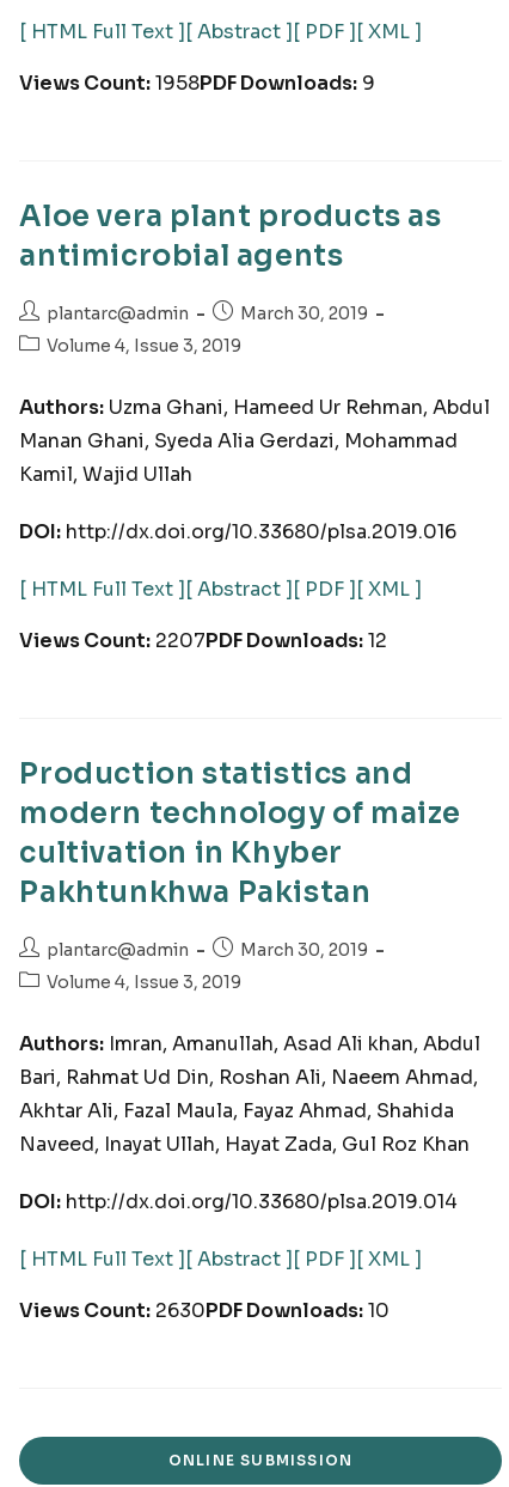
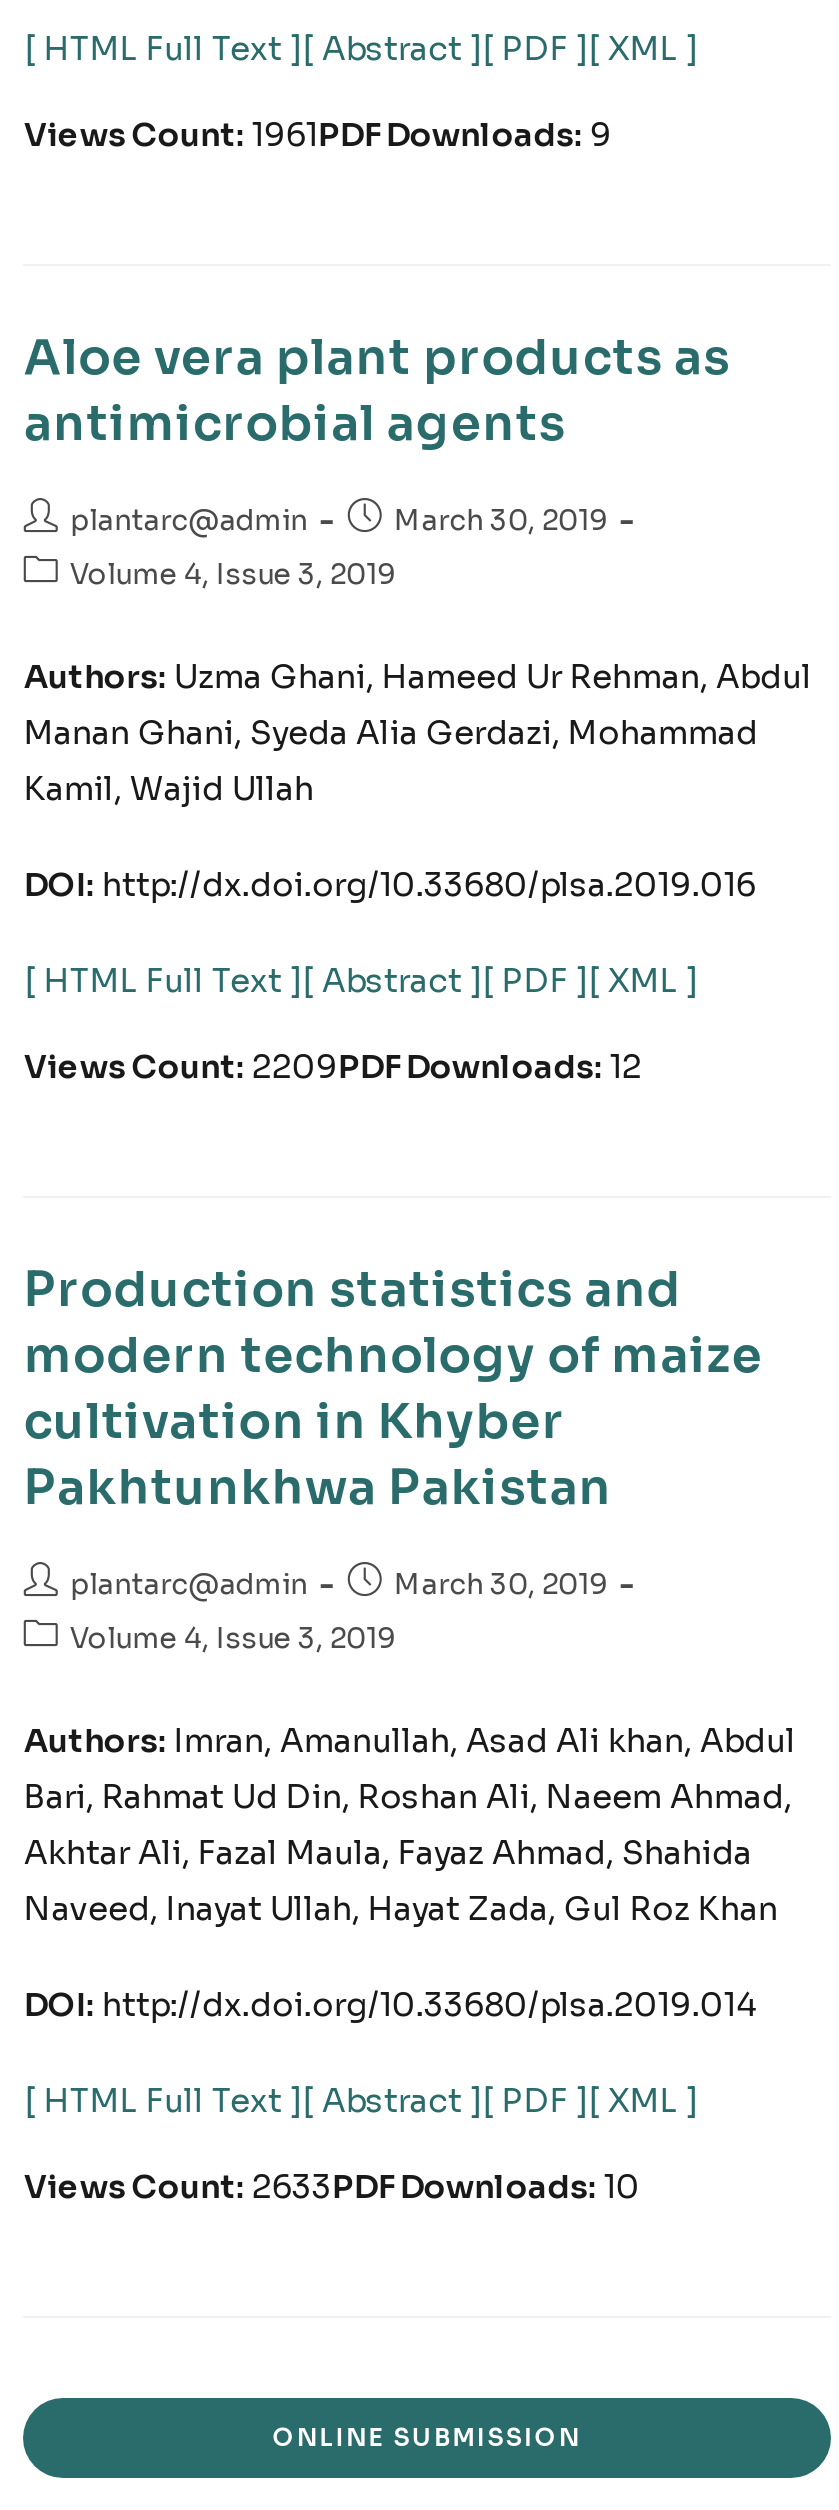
[20,70,376,95] Views Count: 1958PDF Downloads: 9 -> [24,113,612,155] Views Count: 1961PDF Downloads: 9
[20,628,388,653] Views Count: 2207PDF Downloads: 12 -> [24,1045,642,1087] Views Count: 2209PDF Downloads: 12
[20,1298,390,1323] Views Count: 2630PDF Downloads: 10 -> [24,2165,640,2207] Views Count: 2633PDF Downloads: 10

